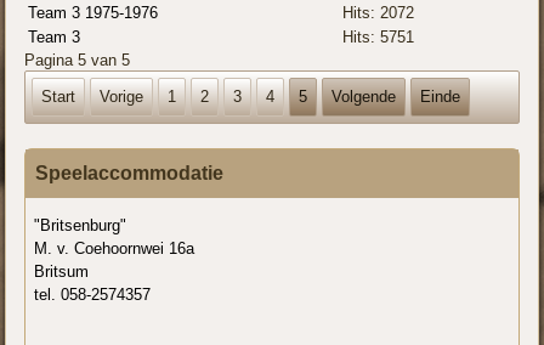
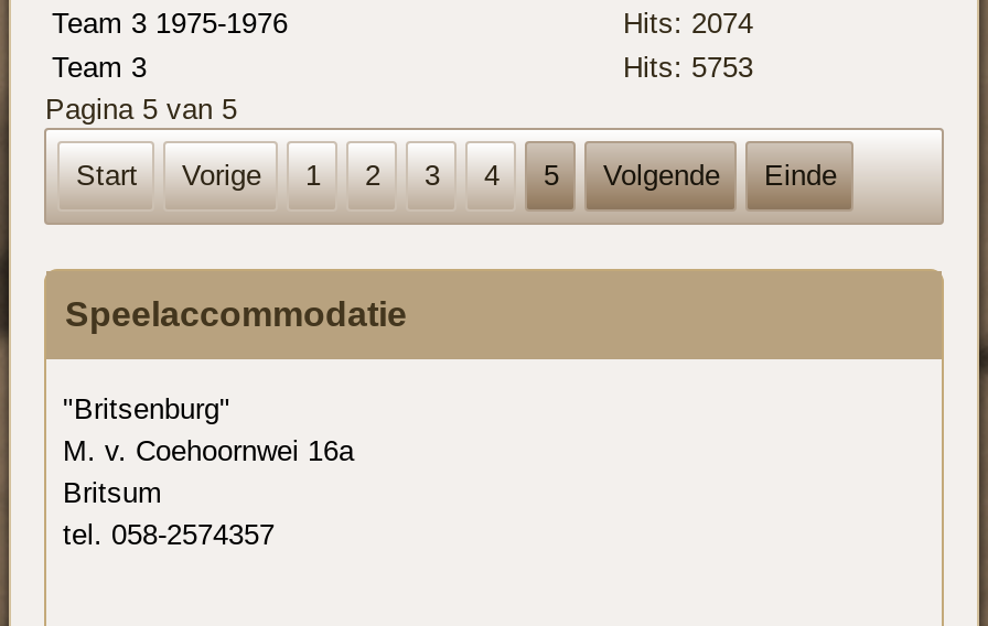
[343,4,415,22] Hits: 2072 -> [623,7,753,40] Hits: 2074
[343,28,415,46] Hits: 5751 -> [623,51,753,84] Hits: 5753

